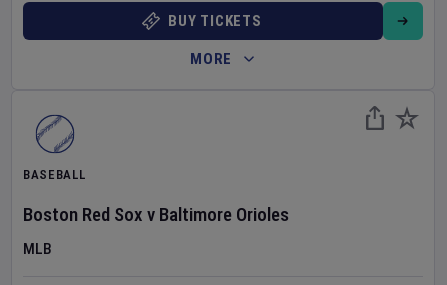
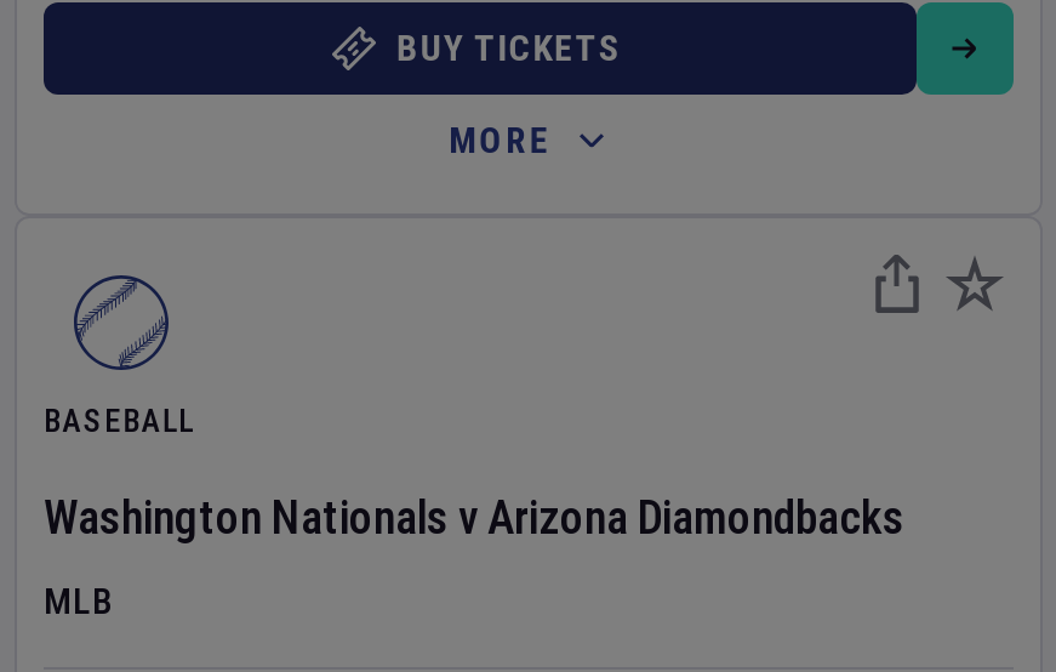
[23,203,289,226] Boston Red Sox v Baltimore Orioles -> [44,490,904,546] Washington Nationals v Arizona Diamondbacks

